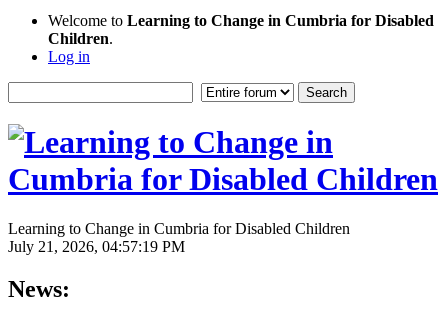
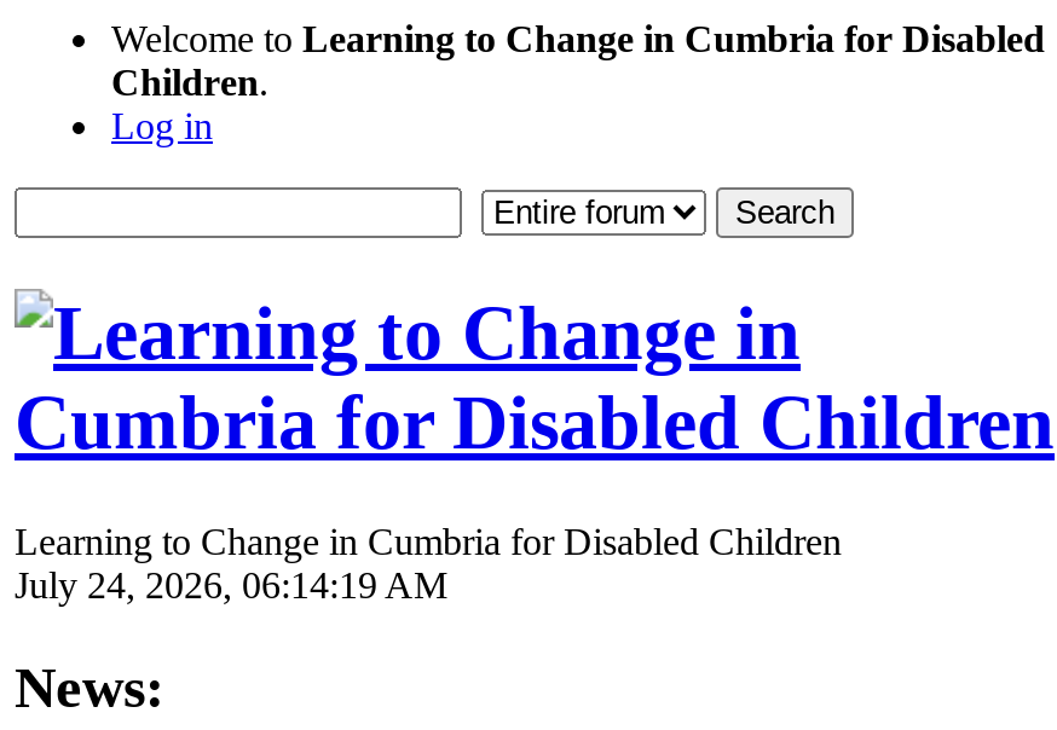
[8,238,185,255] July 21, 2026, 04:57:19 PM -> [15,564,447,605] July 24, 2026, 06:14:19 AM

